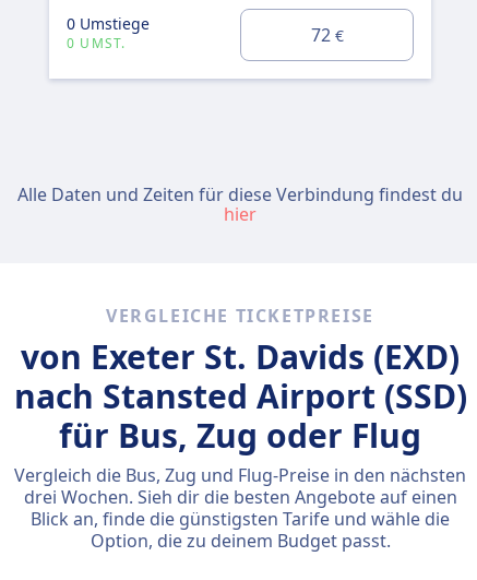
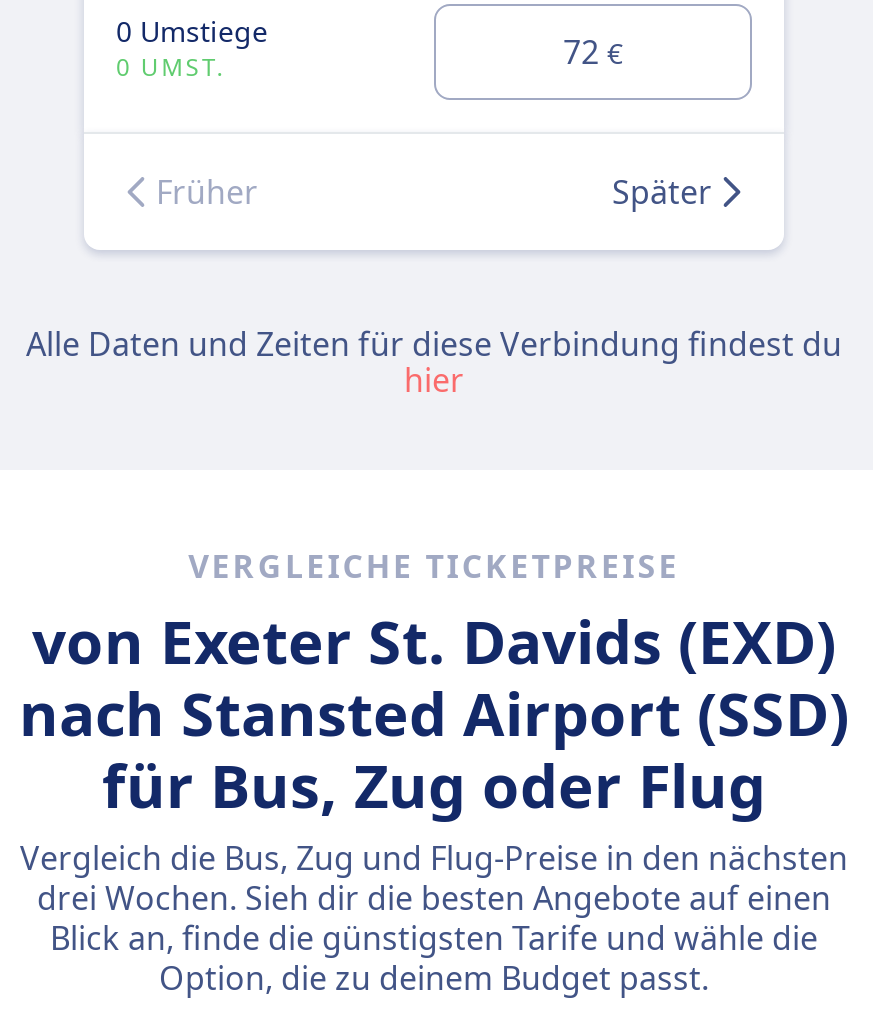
none -> [156,170,712,214] Früher | Später

